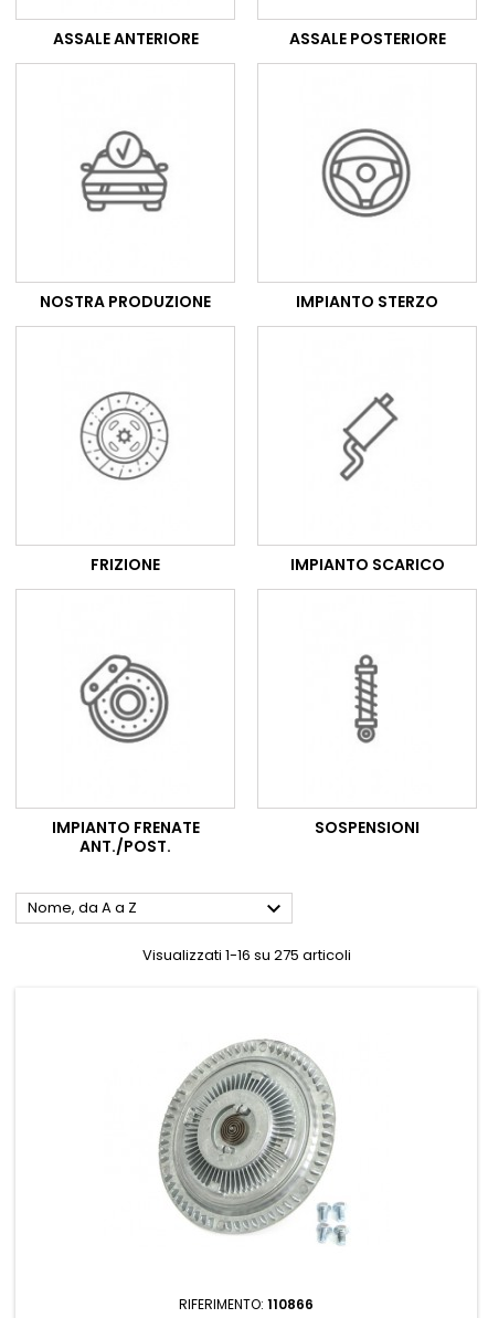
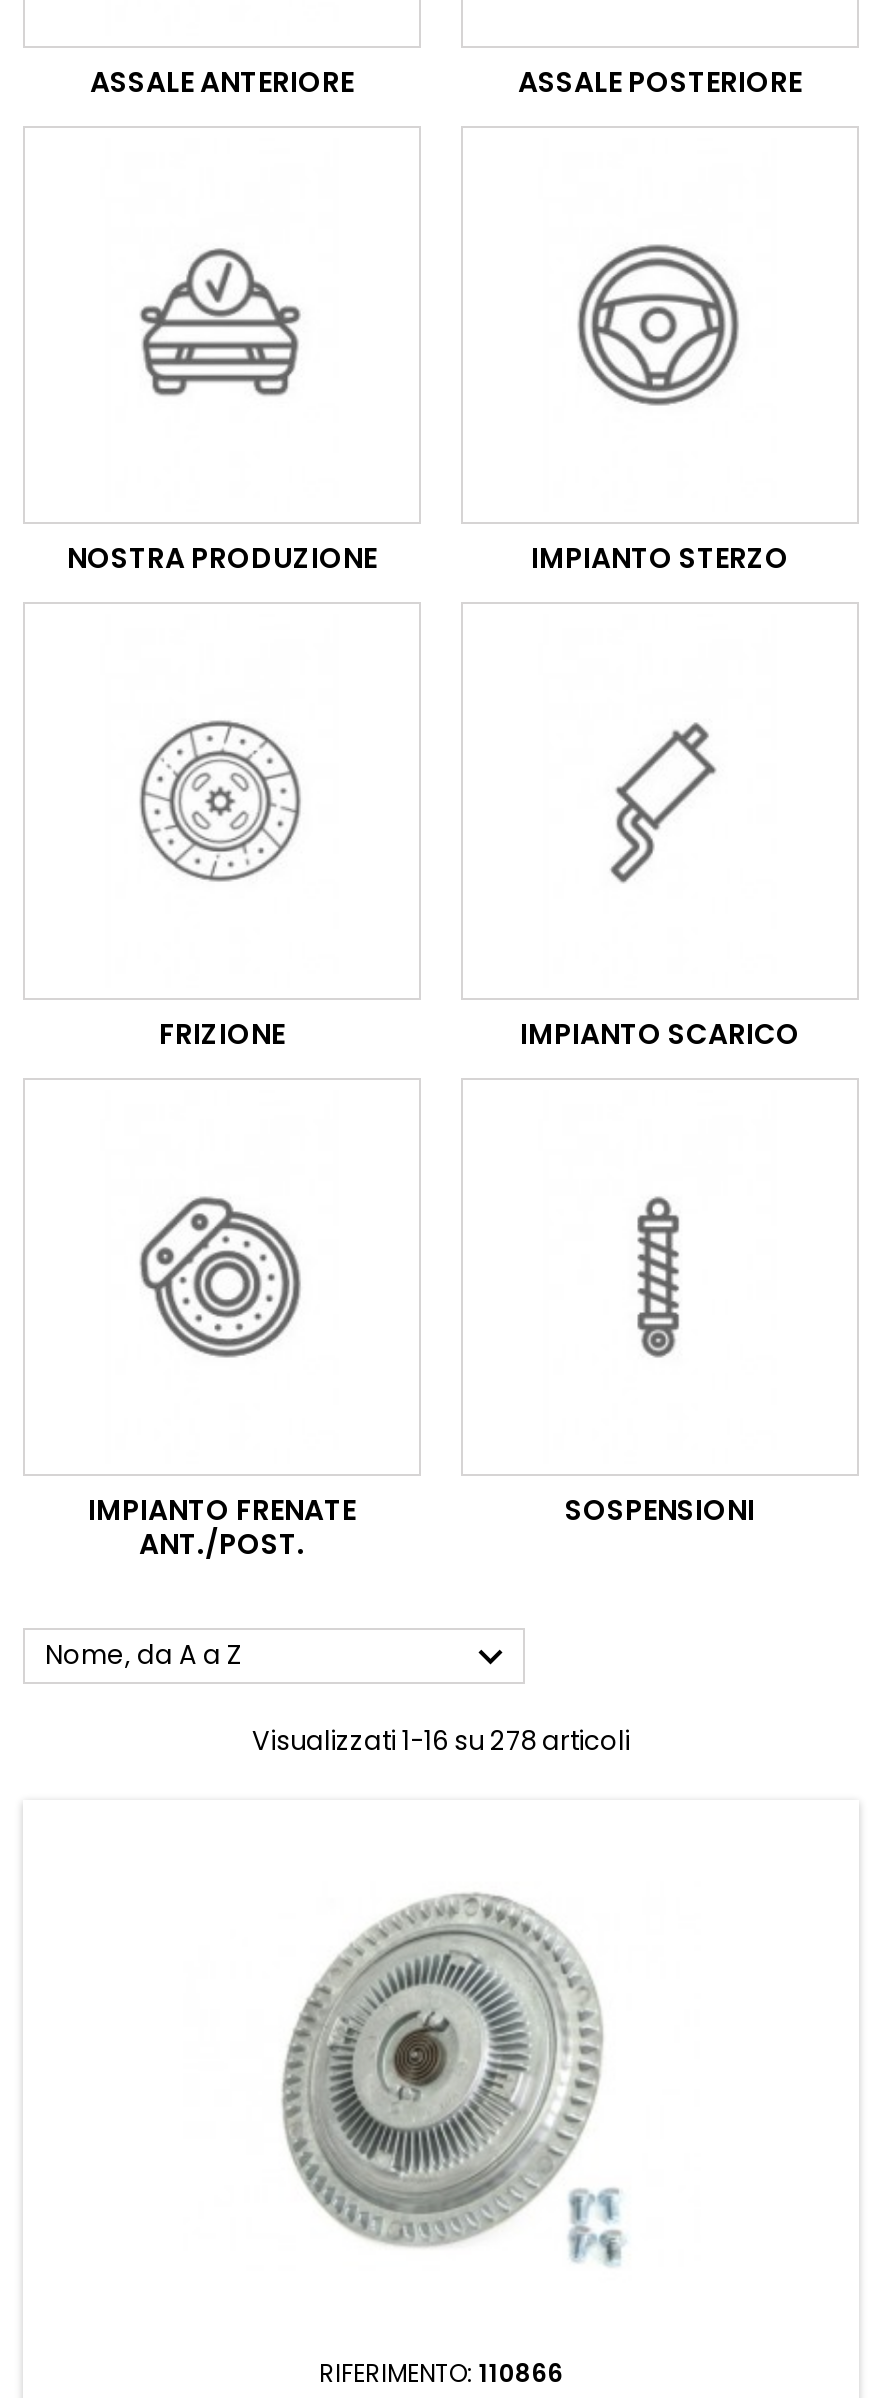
[142,944,351,965] Visualizzati 1-16 su 275 articoli -> [252,1722,630,1760] Visualizzati 1-16 su 278 articoli

